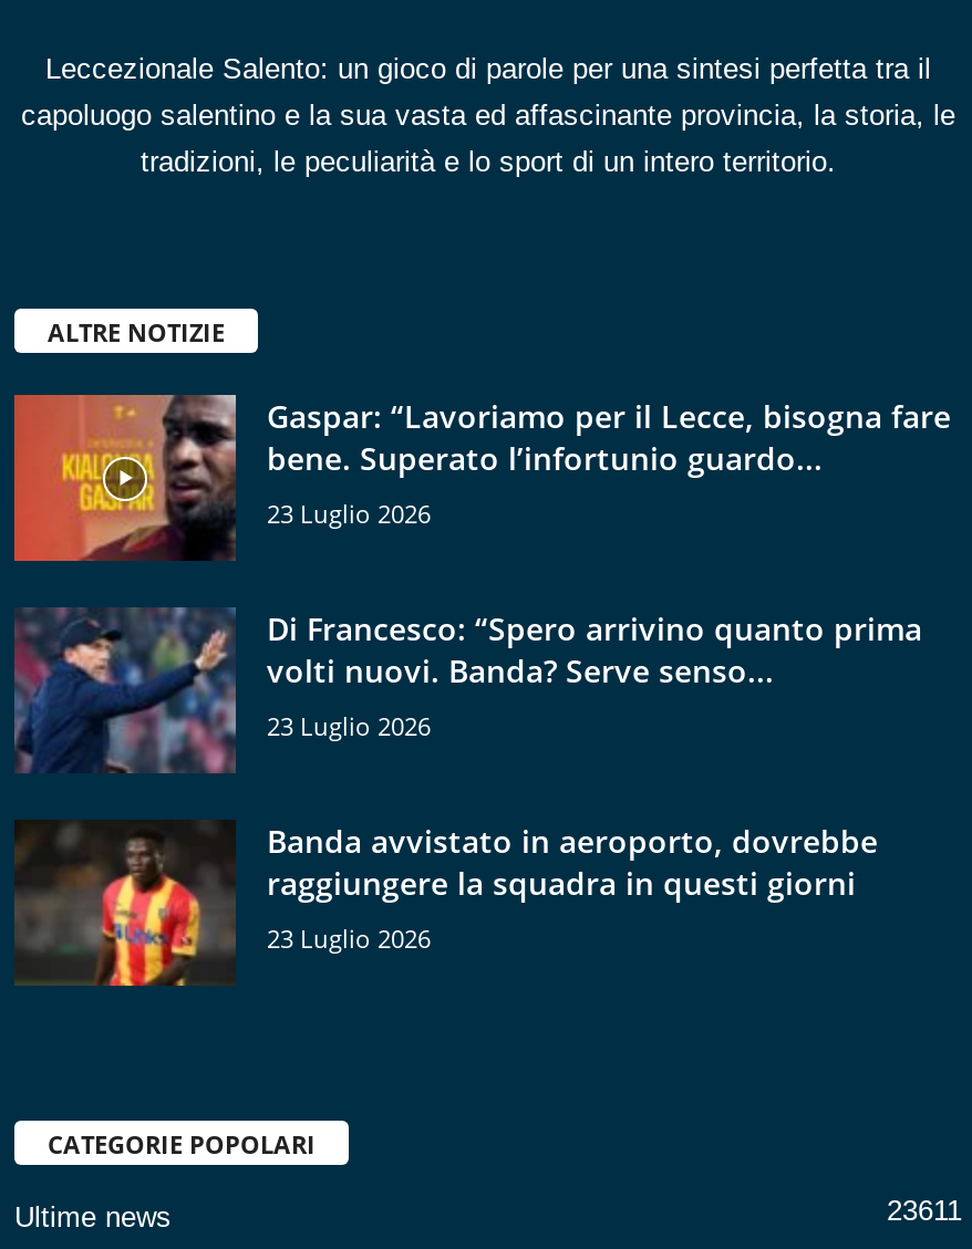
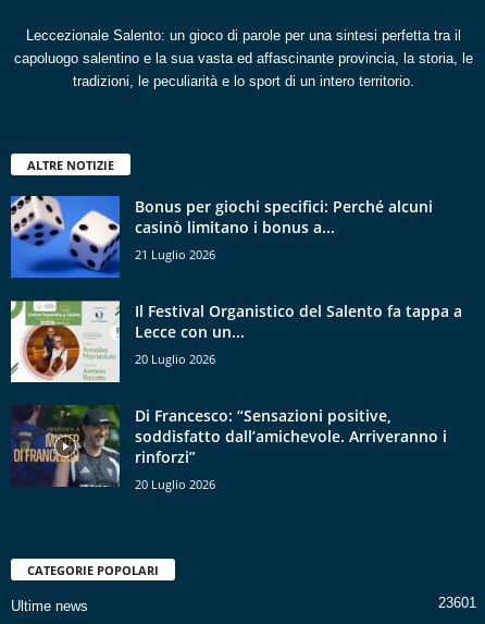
[12,393,951,563] [image] | Gaspar: “Lavoriamo per il Lecce, bisogna fare | bene. Superato l’infortunio guardo... | 23 Luglio 2026 -> [10,195,433,279] [image] | Bonus per giochi specifici: Perché alcuni | casinò limitano i bonus a... | 21 Luglio 2026
[14,607,922,773] [image] | Di Francesco: “Spero arrivino quanto prima | volti nuovi. Banda? Serve senso... | 23 Luglio 2026 -> [10,299,462,383] [image] | Il Festival Organistico del Salento fa tappa a | Lecce con un... | 20 Luglio 2026
[17,820,878,988] [image] | Banda avvistato in aeroporto, dovrebbe | raggiungere la squadra in questi giorni | 23 Luglio 2026 -> [11,405,447,492] [image] | Di Francesco: “Sensazioni positive, | soddisfatto dall’amichevole. Arriveranno i | rinforzi” | 20 Luglio 2026
[887,1194,962,1227] 23611 -> [438,595,476,611] 23601

